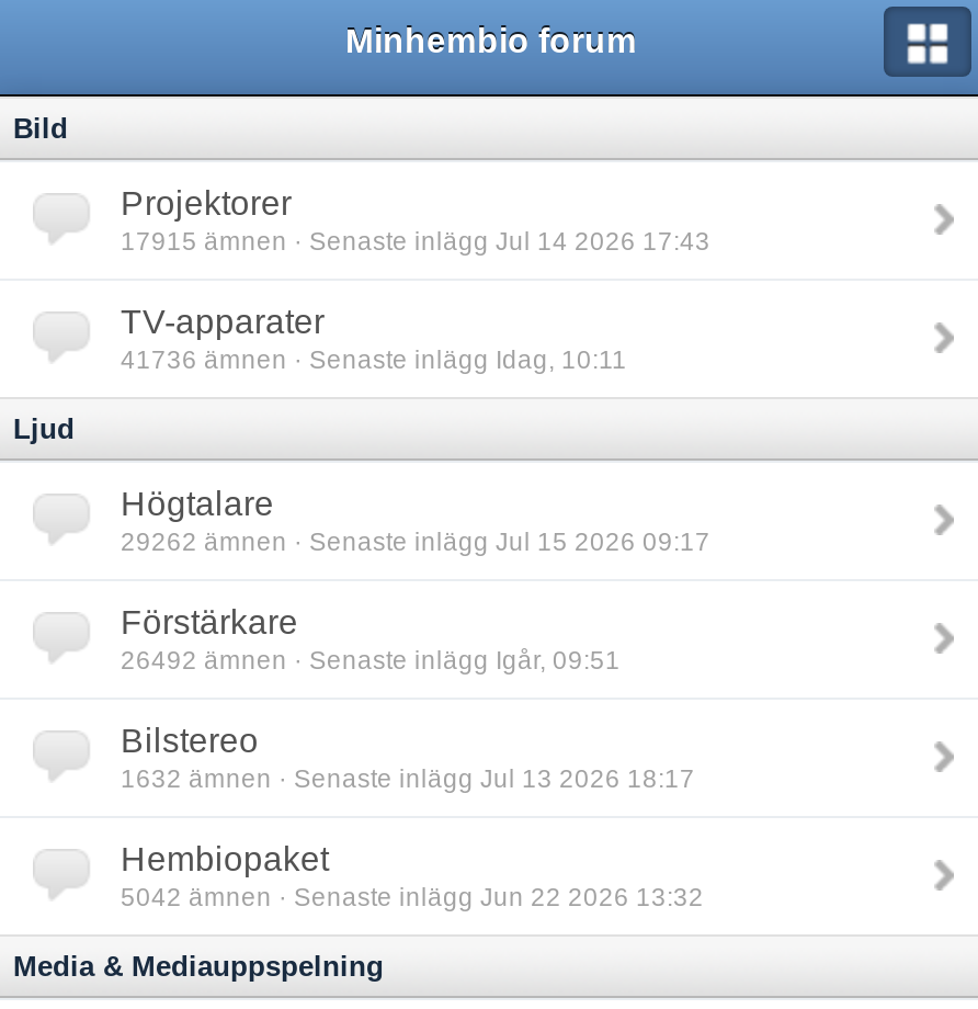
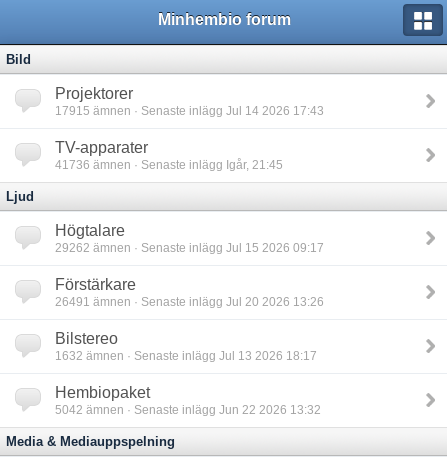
[121,344,627,373] 41736 ämnen · Senaste inlägg Idag, 10:11 -> [55,158,283,171] 41736 ämnen · Senaste inlägg Igår, 21:45
[121,645,621,673] 26492 ämnen · Senaste inlägg Igår, 09:51 -> [55,295,324,308] 26491 ämnen · Senaste inlägg Jul 20 2026 13:26

